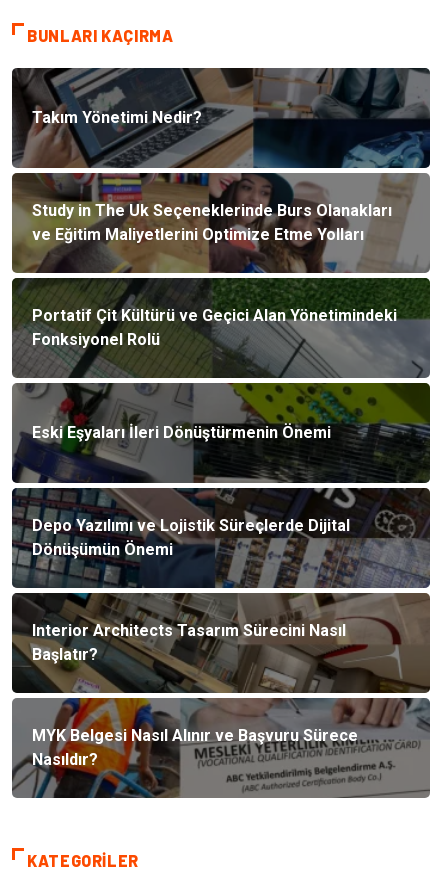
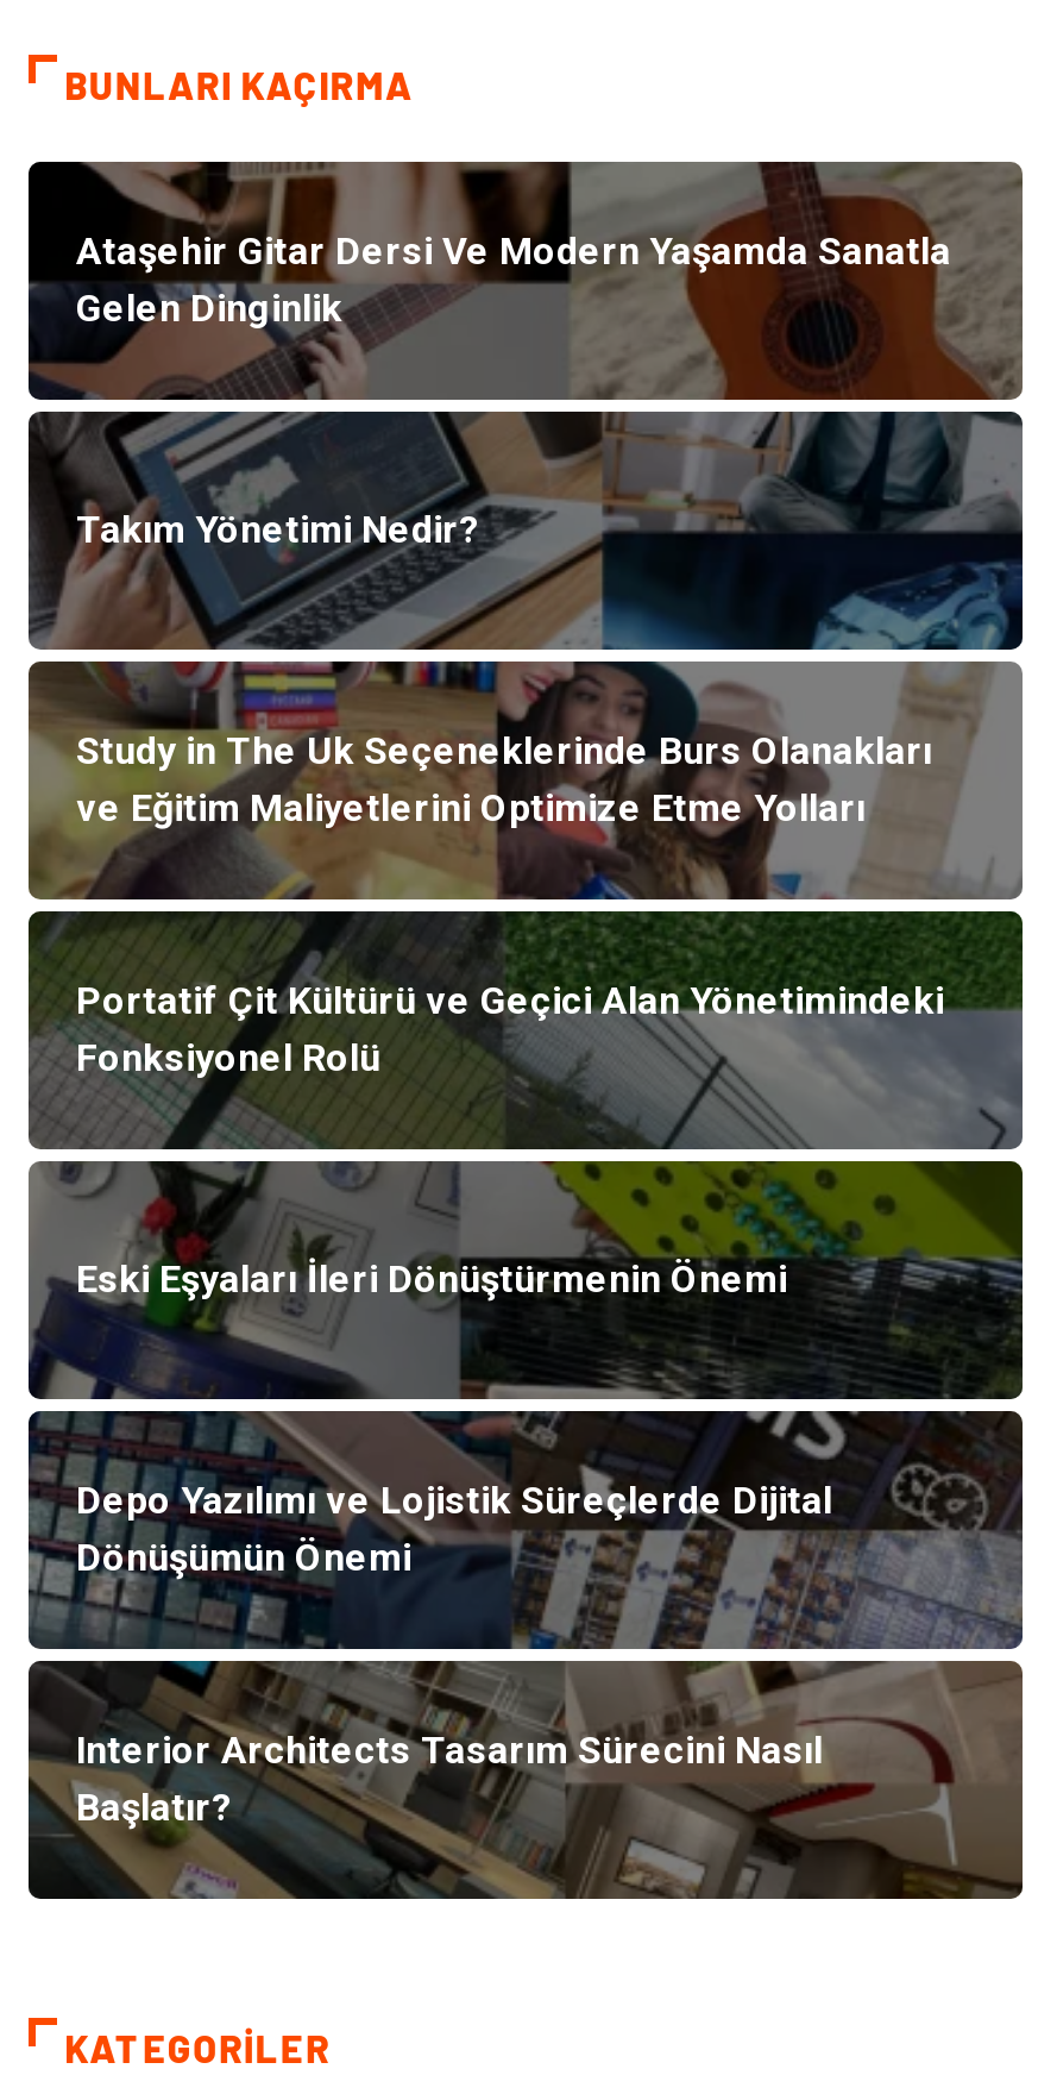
none -> [31,159,1025,402] [image] | Ataşehir Gitar Dersi Ve Modern Yaşamda Sanatla | Gelen Dinginlik
moved [10,108,432,694] -> [24,508,1027,1901]: [image] | Takım Yönetimi Nedir? | Study in The Uk Seçeneklerinde Burs Olanakları | ... | Interior Architects Tasarım Sürecini Nasıl | Başlatır?
[12,697,430,798] [image] | MYK Belgesi Nasıl Alınır ve Başvuru Sürece | Nasıldır? -> none

